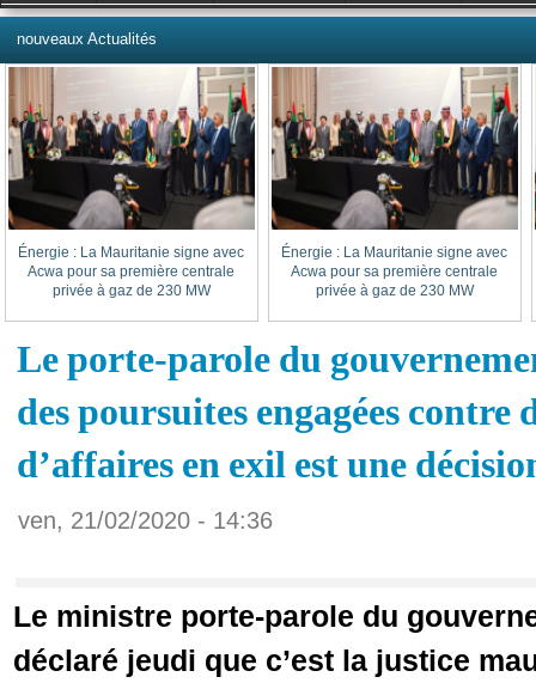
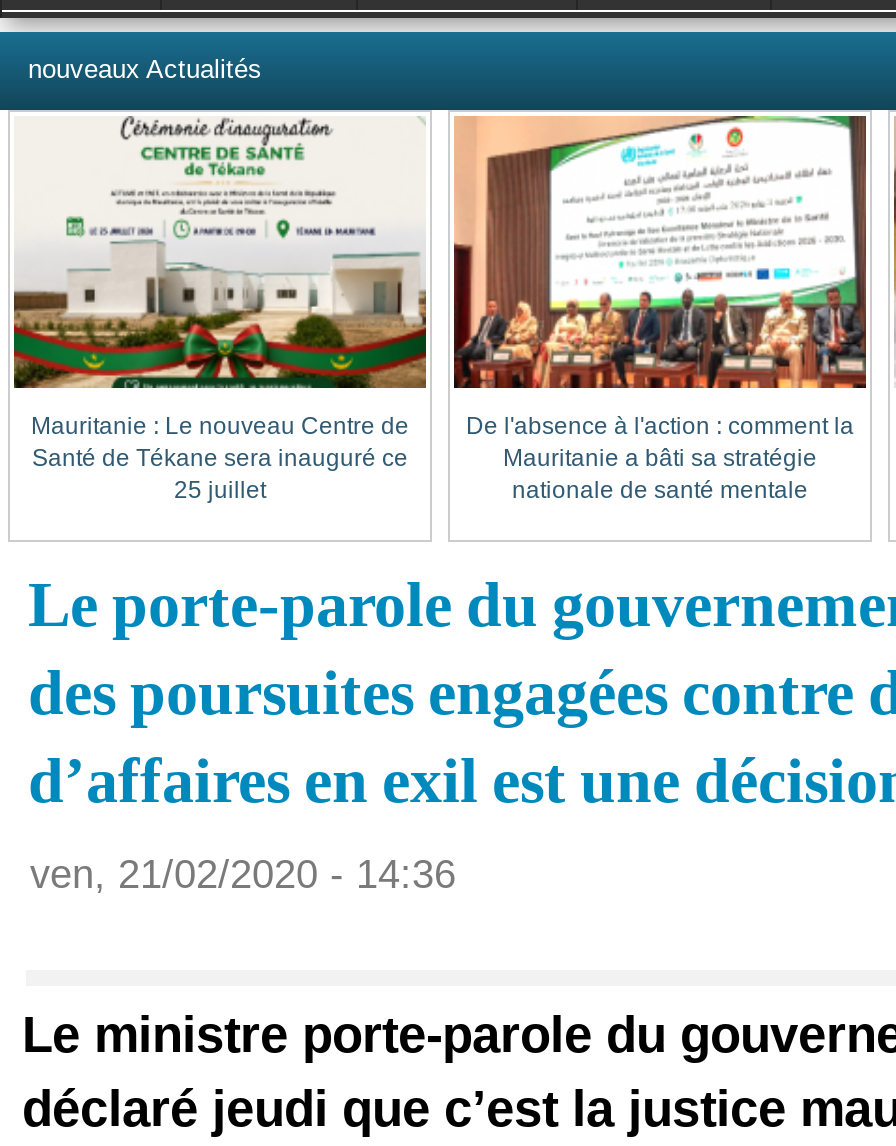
[7,66,256,299] [image] | Énergie : La Mauritanie signe avec | Acwa pour sa première centrale | privée à gaz de 230 MW -> [12,116,428,504] [image] | Mauritanie : Le nouveau Centre de | Santé de Tékane sera inauguré ce | 25 juillet
[272,66,519,299] [image] | Énergie : La Mauritanie signe avec | Acwa pour sa première centrale | privée à gaz de 230 MW -> [452,114,868,504] [image] | De l'absence à l'action : comment la | Mauritanie a bâti sa stratégie | nationale de santé mentale

